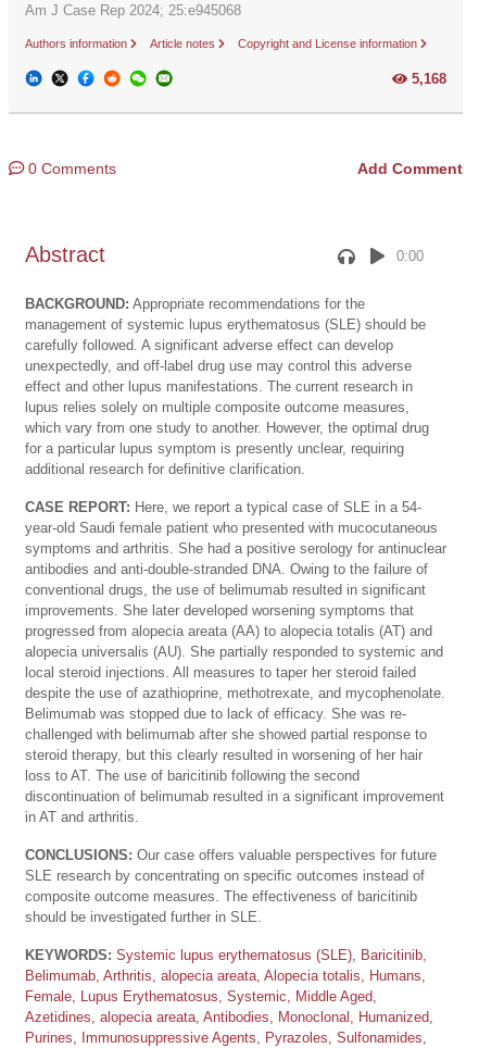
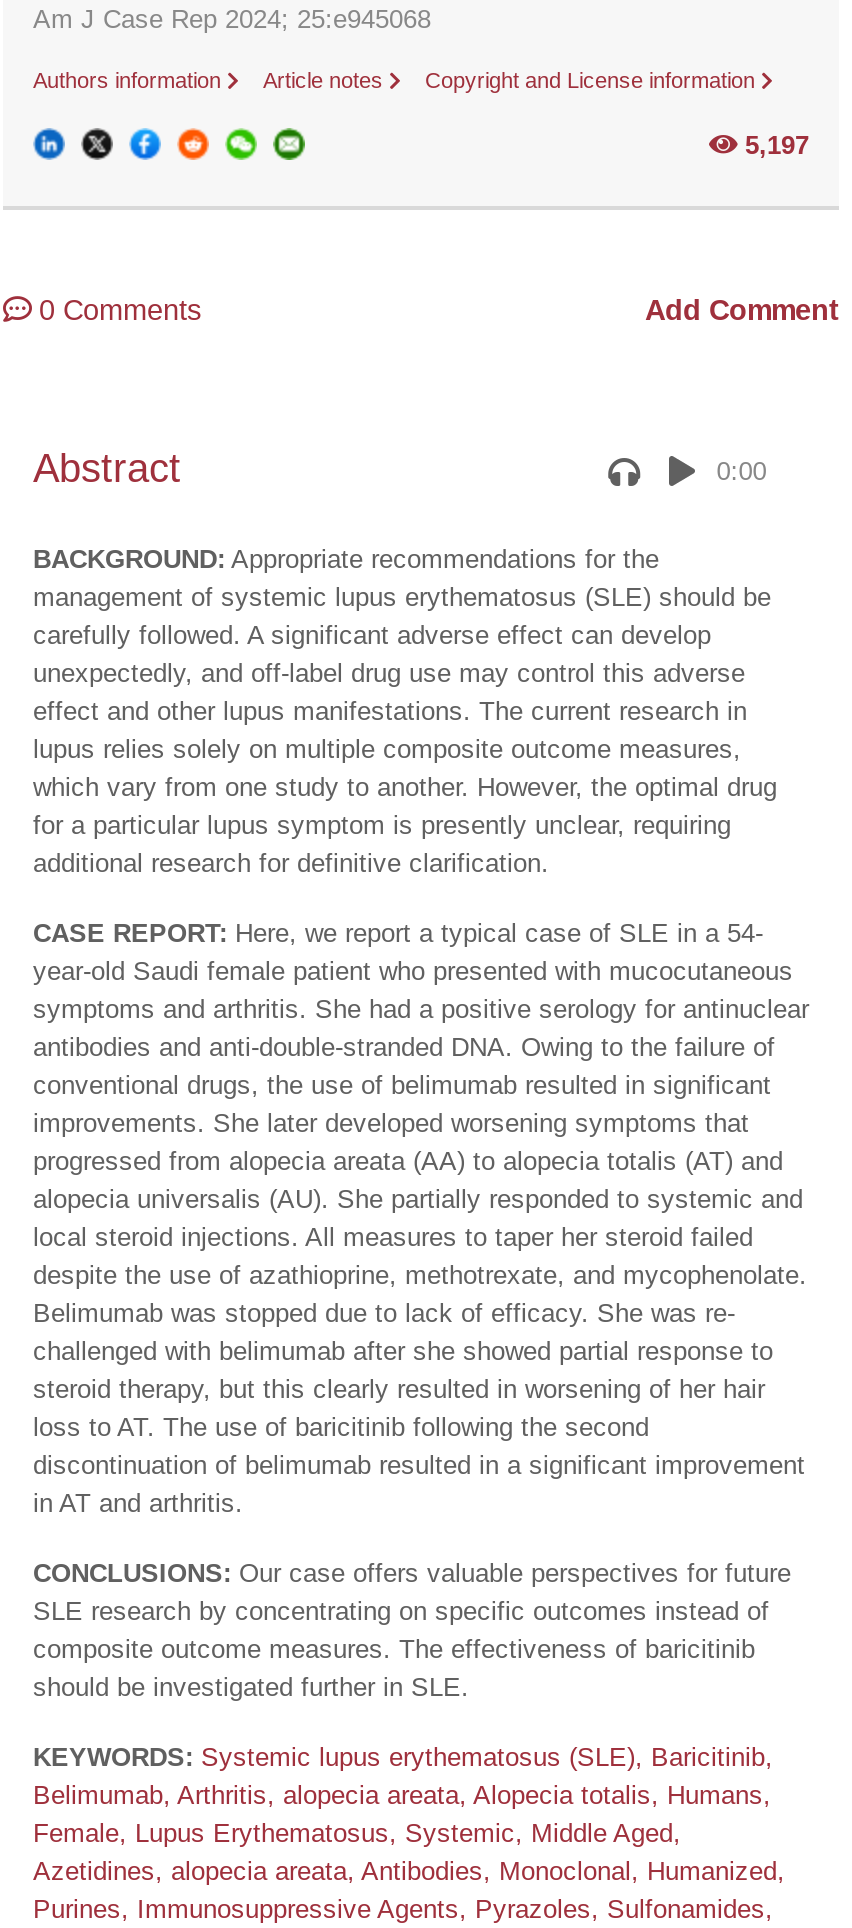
[412,71,446,87] 5,168 -> [745,130,809,160] 5,197

